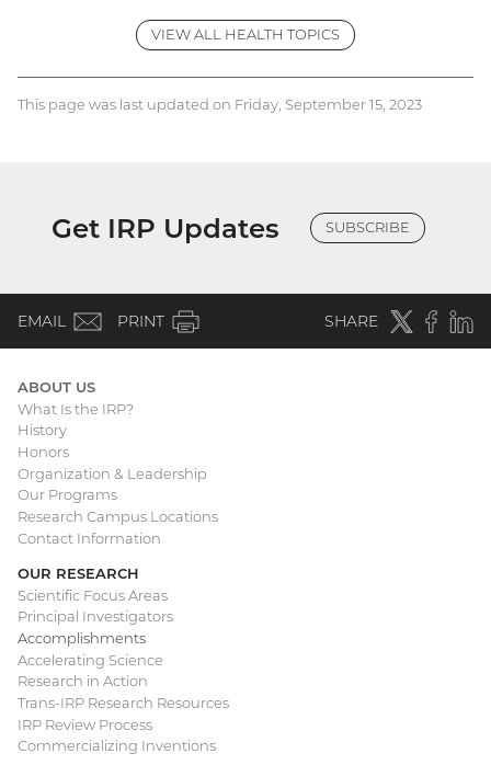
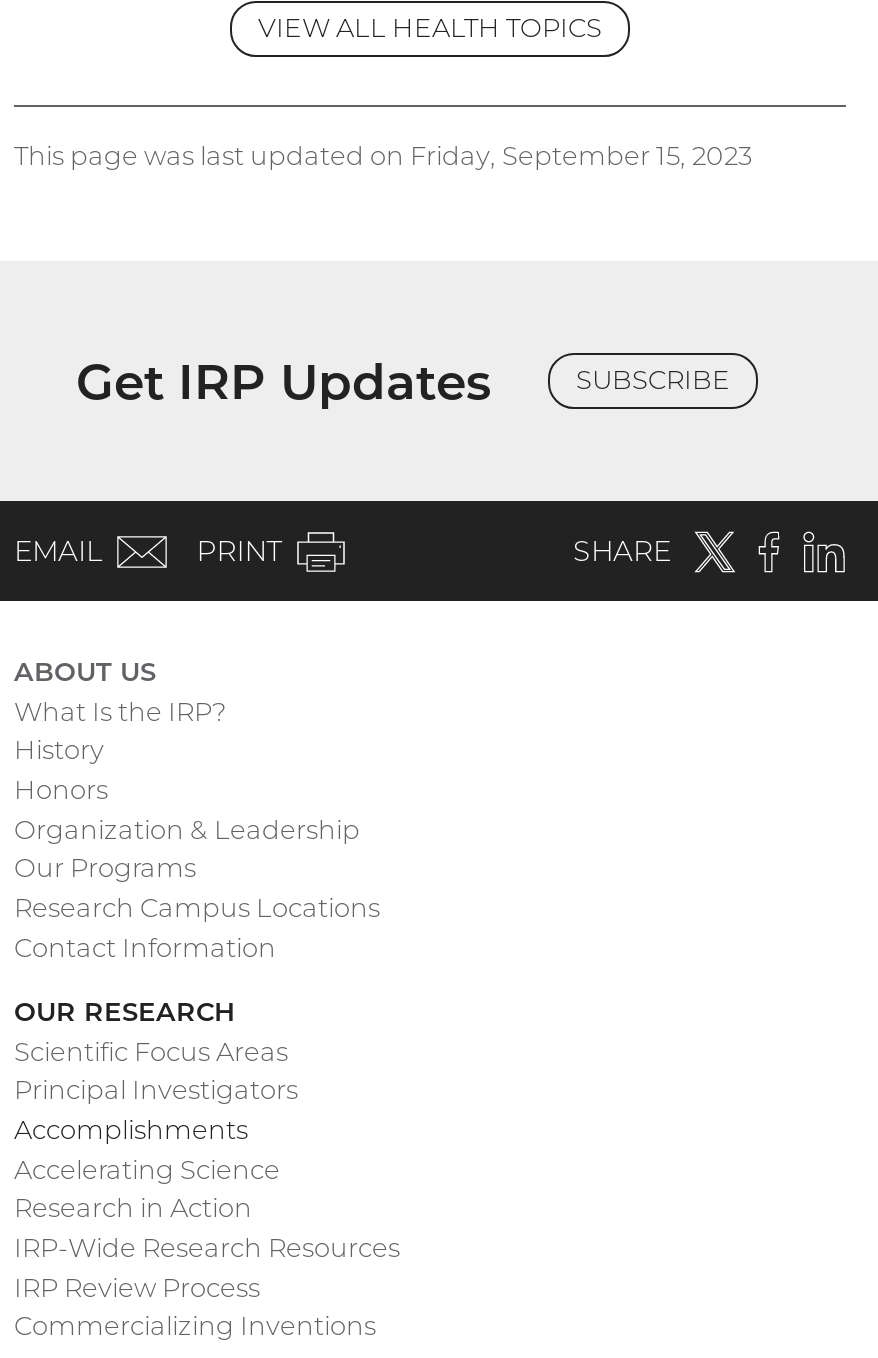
[18,694,229,711] Trans-IRP Research Resources -> [14,1231,400,1263] IRP-Wide Research Resources

